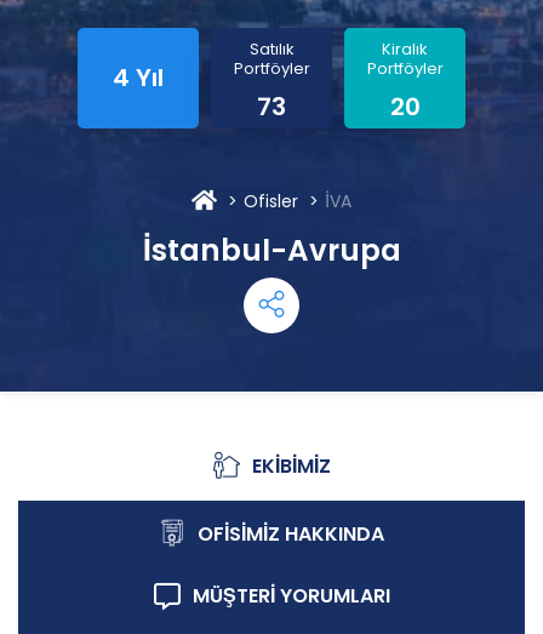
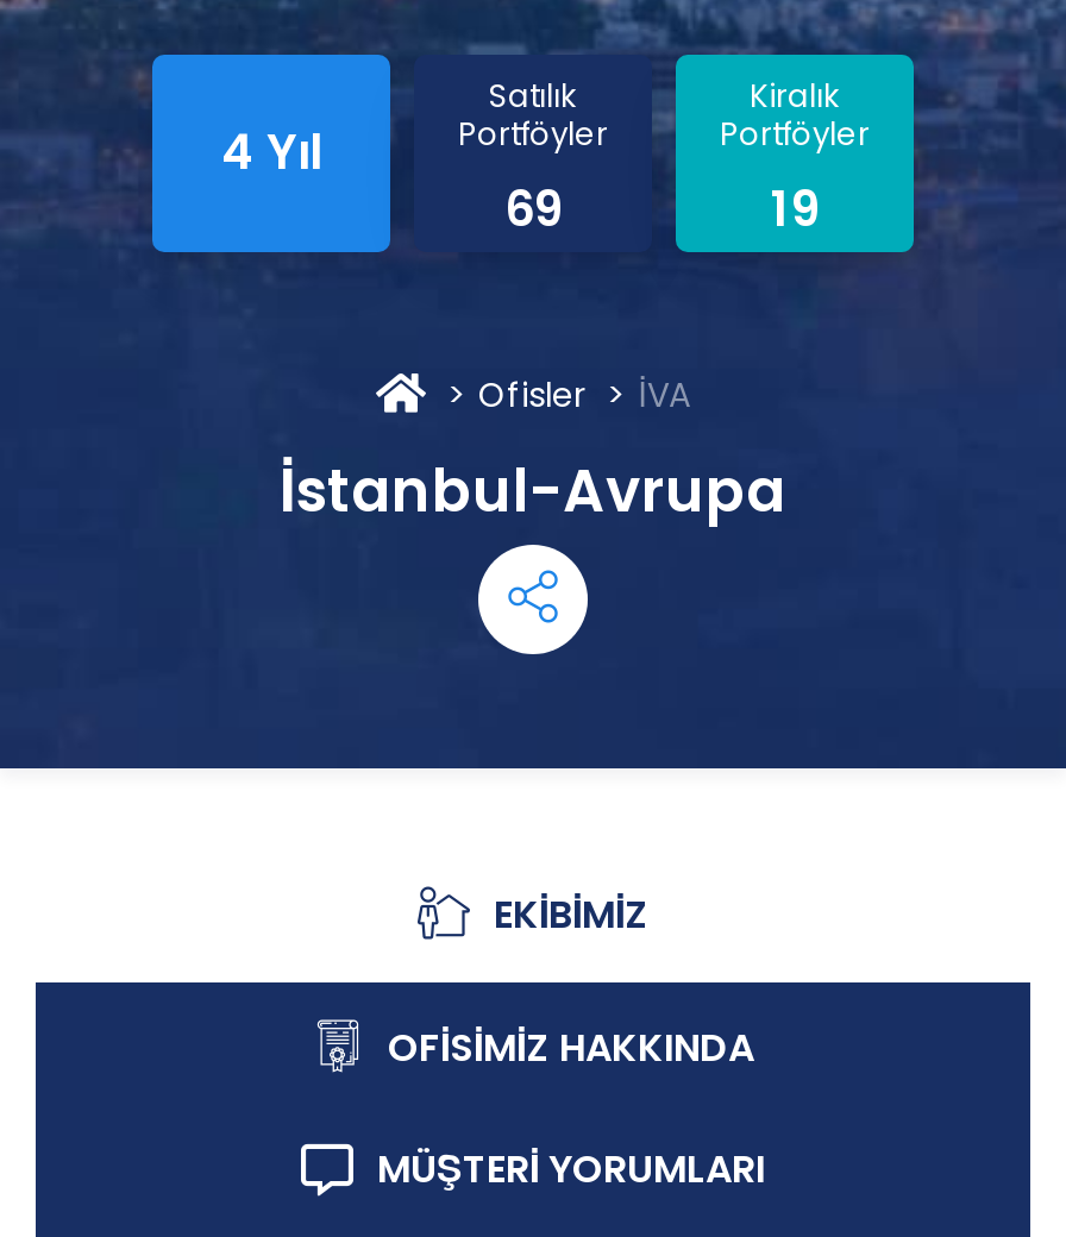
[257,89,286,123] 73 -> [504,176,562,242] 69
[390,89,420,123] 20 -> [771,176,819,242] 19

